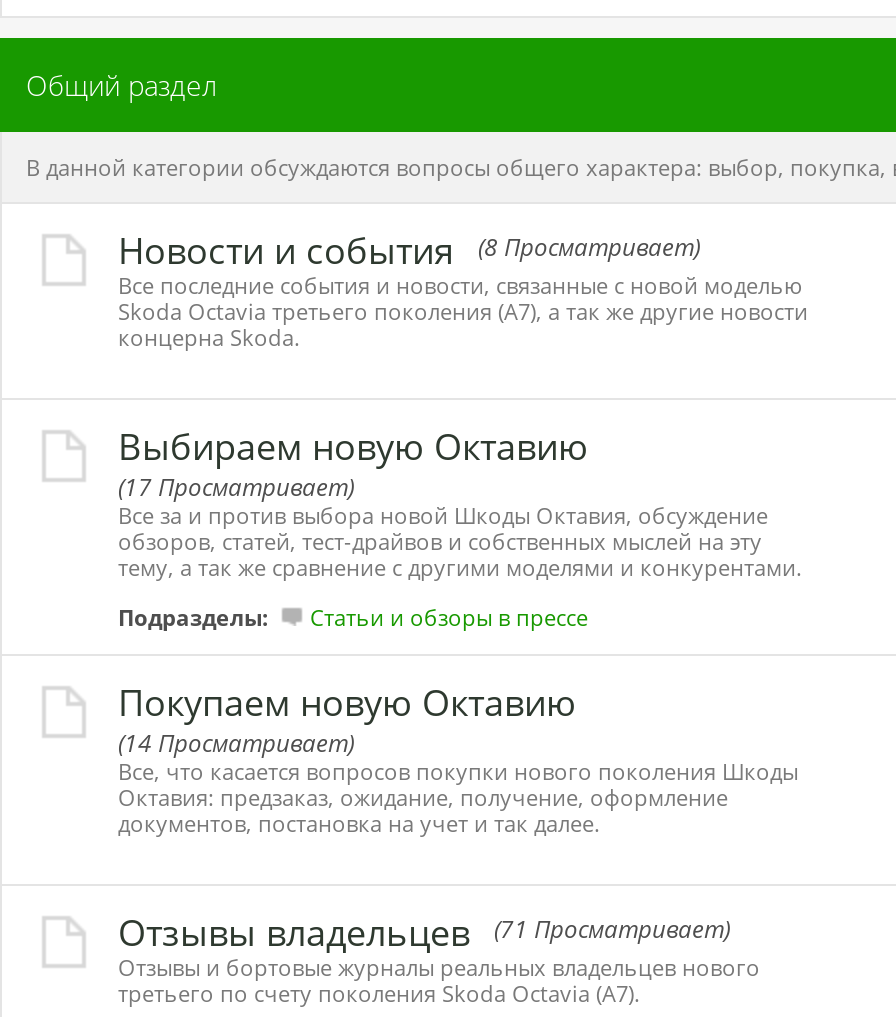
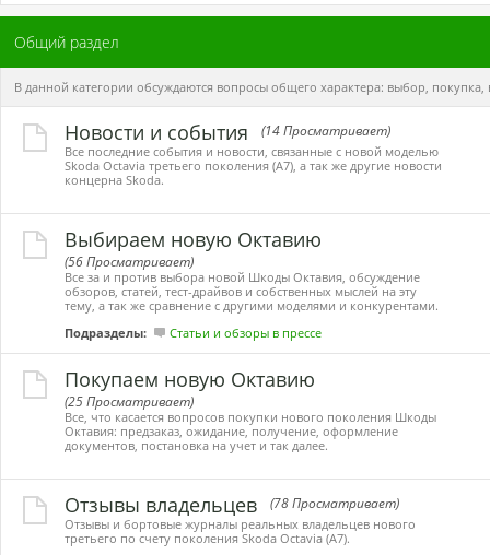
[478,230,700,264] (8 Просматривает) -> none
[118,470,354,504] (17 Просматривает) -> [65,252,194,271] (56 Просматривает)
moved [118,726,354,760] -> [261,121,390,140]: (14 Просматривает)
none -> [65,392,194,411] (25 Просматривает)
[494,912,730,946] (71 Просматривает) -> [270,494,399,512] (78 Просматривает)

